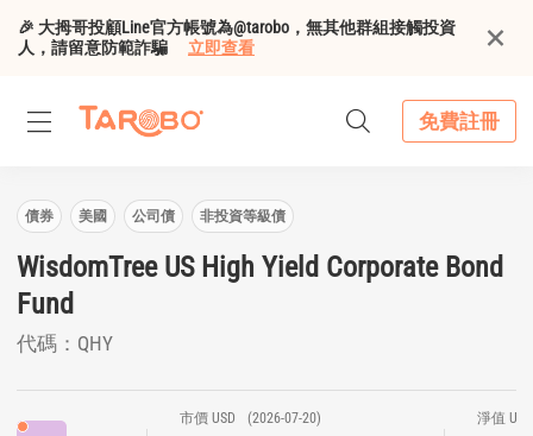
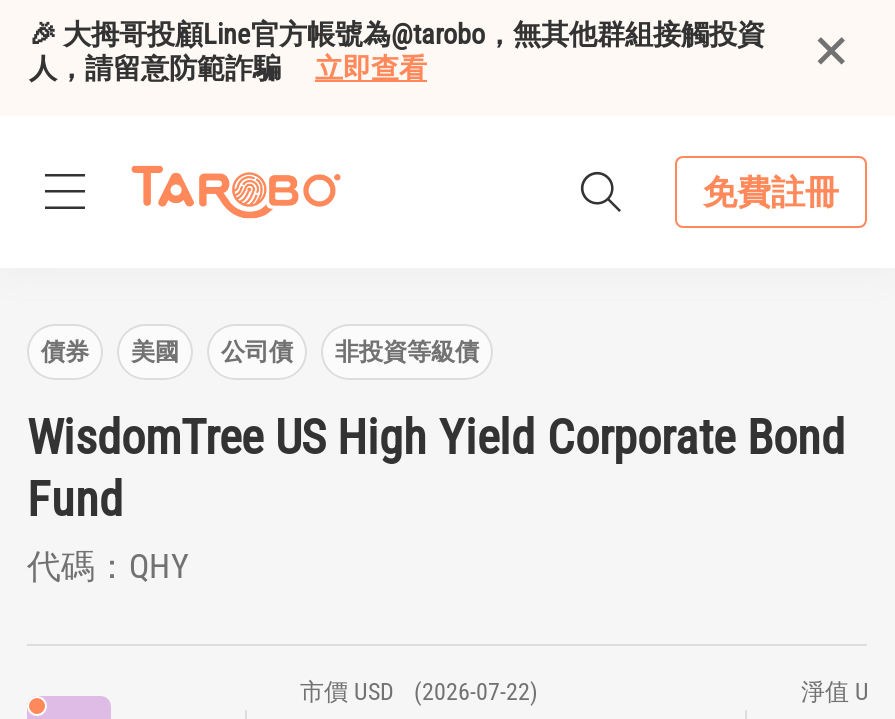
[179,410,321,426] 市價 USD (2026-07-20) -> [300,678,538,706] 市價 USD (2026-07-22)

